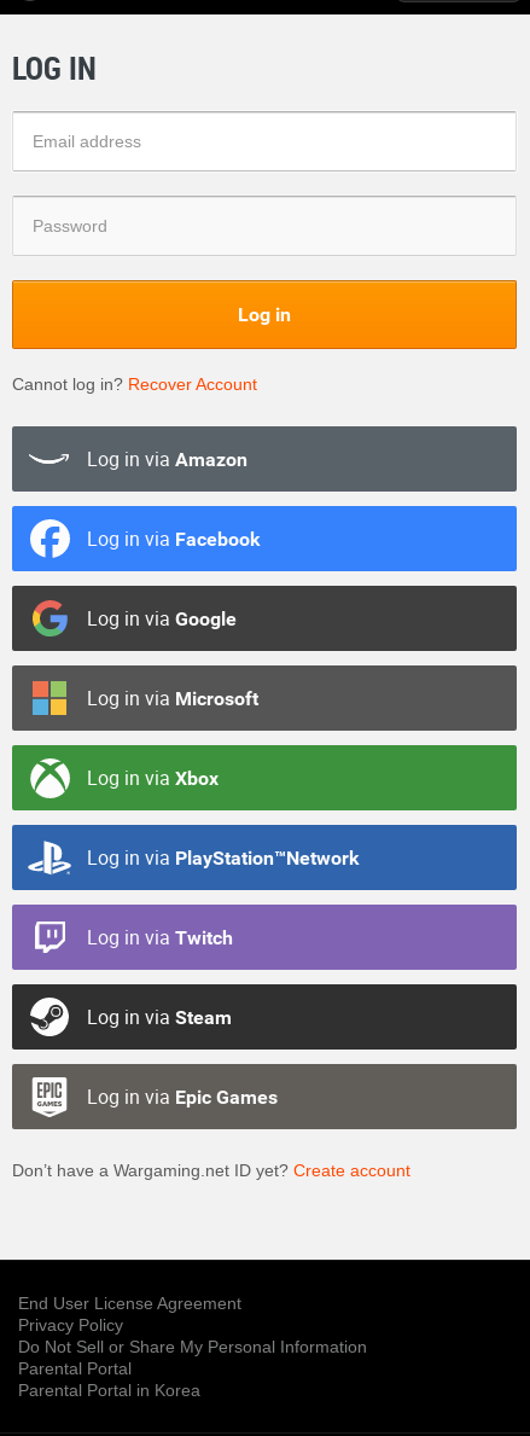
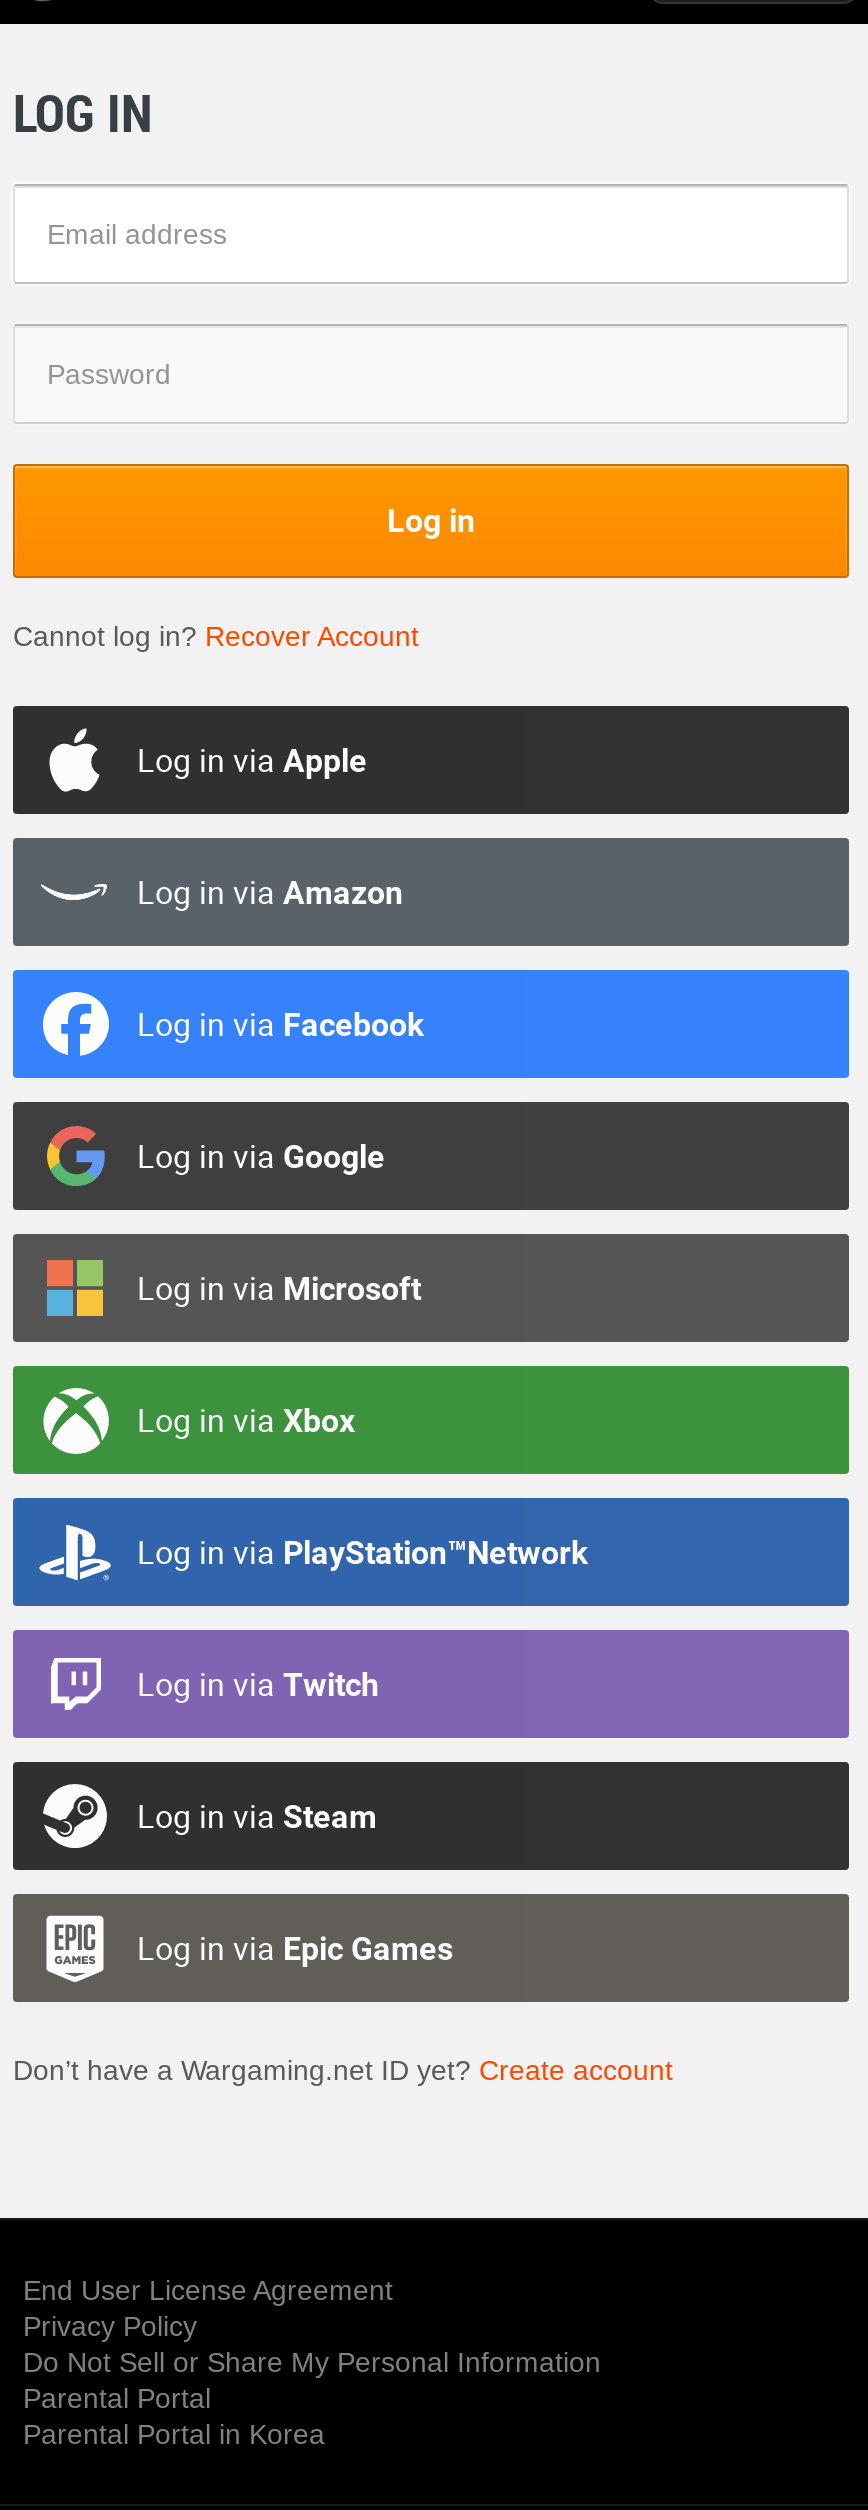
none -> [137,737,367,781] Log in via Apple

